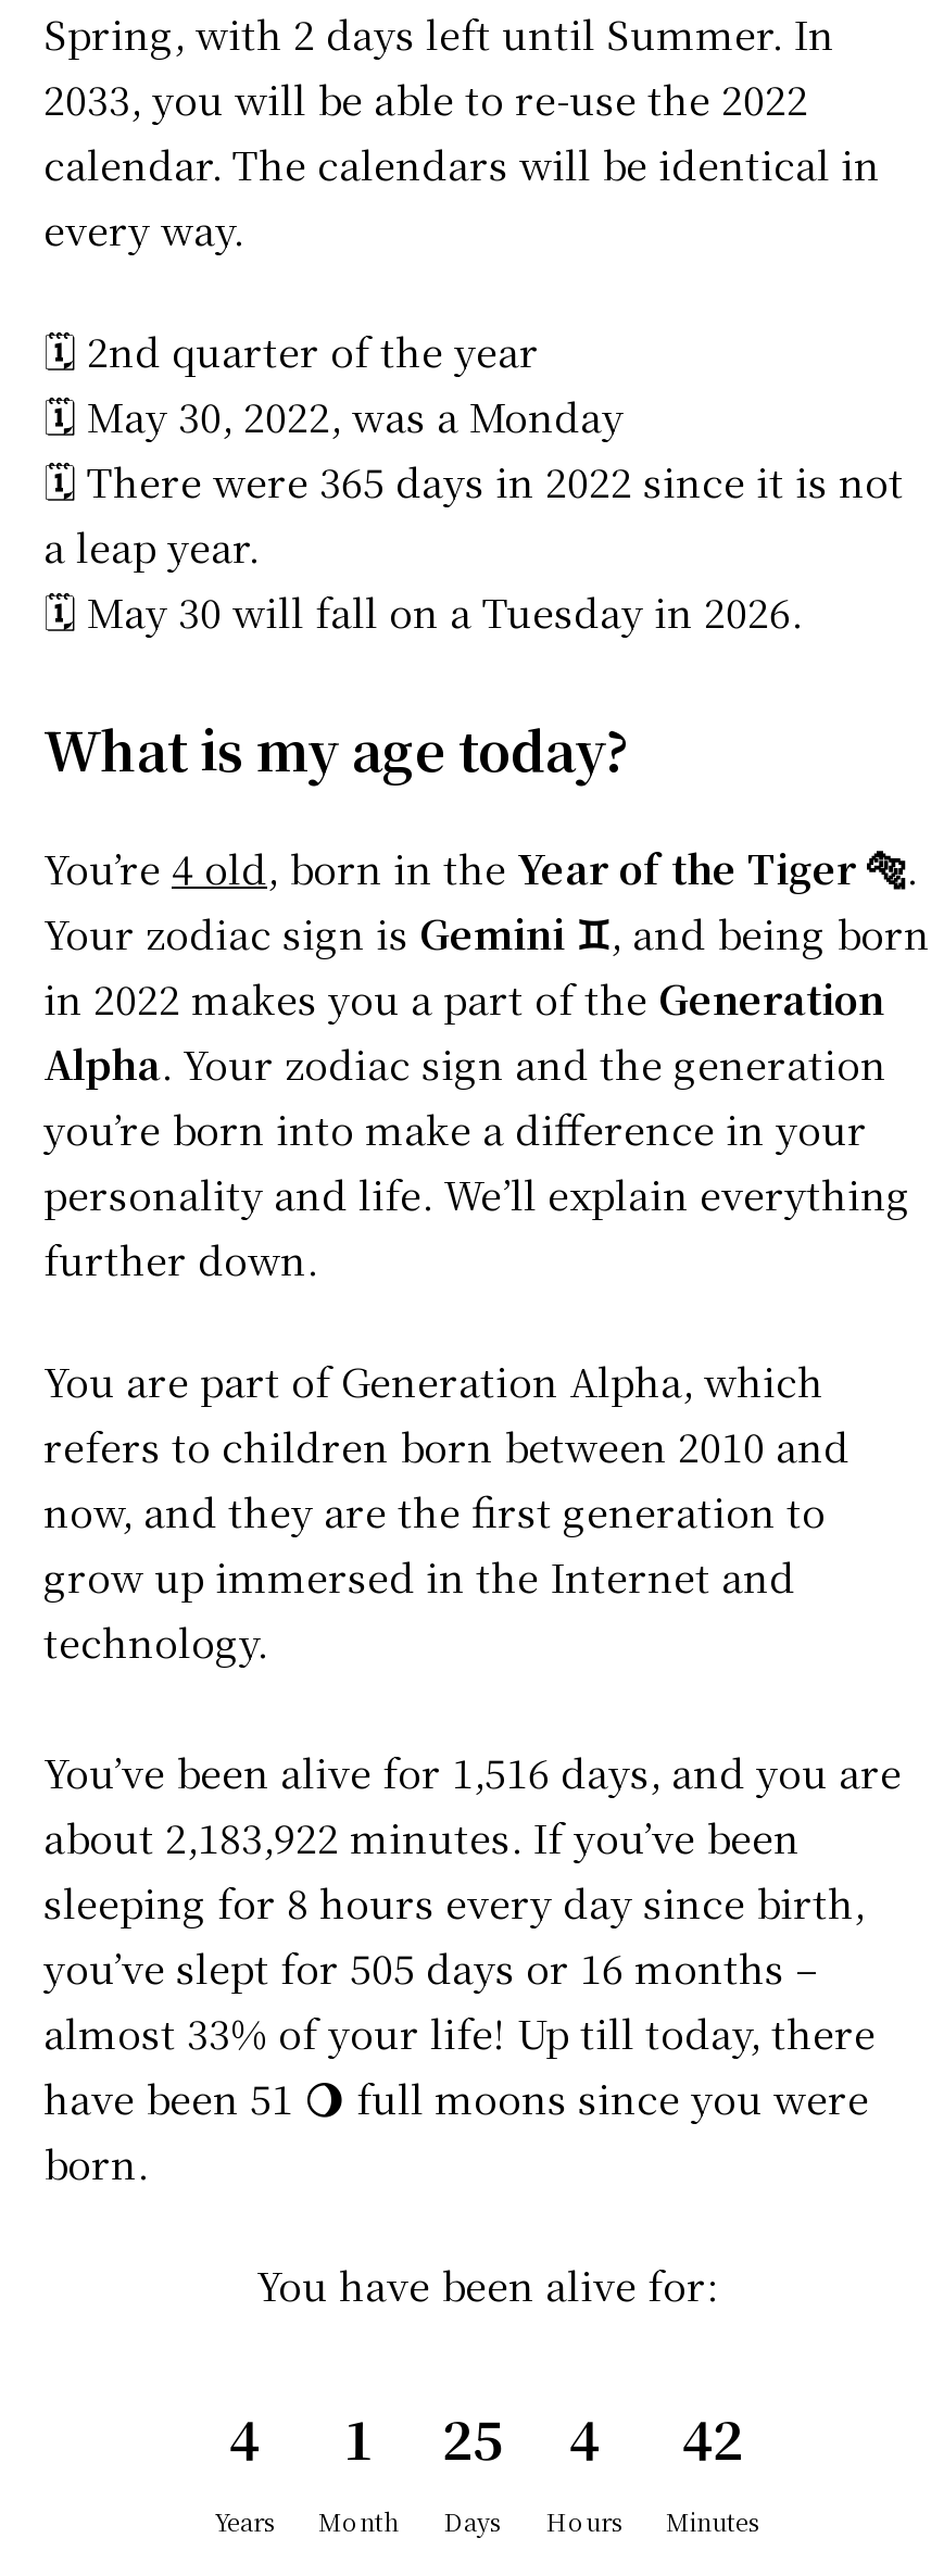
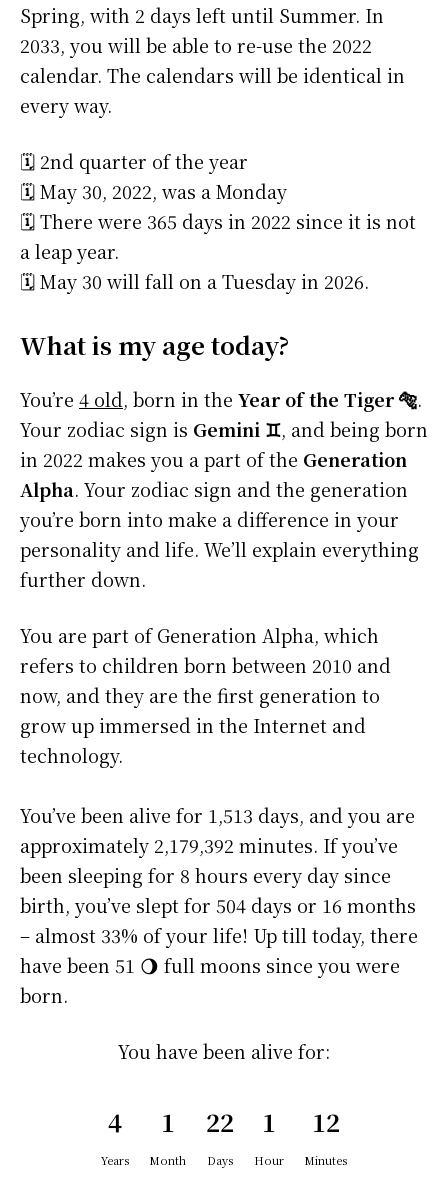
[43,1743,902,2061] You’ve been alive for 1,516 days, and you are | about 2,183,922 minutes. If you’ve been | sleeping for 8 hours every day since birth, | you’ve slept for 505 days or 16 months – | almost 33% of your life! Up till today, there -> [20,802,418,948] You’ve been alive for 1,513 days, and you are | approximately 2,179,392 minutes. If you’ve | been sleeping for 8 hours every day since | birth, you’ve slept for 504 days or 16 months | – almost 33% of your life! Up till today, there
[442,2400,503,2476] 25 -> [206,1104,234,1139] 22
[546,2400,622,2539] 4 | Hours -> [254,1104,284,1168] 1 | Hour
[682,2400,743,2476] 42 -> [311,1104,339,1139] 12

